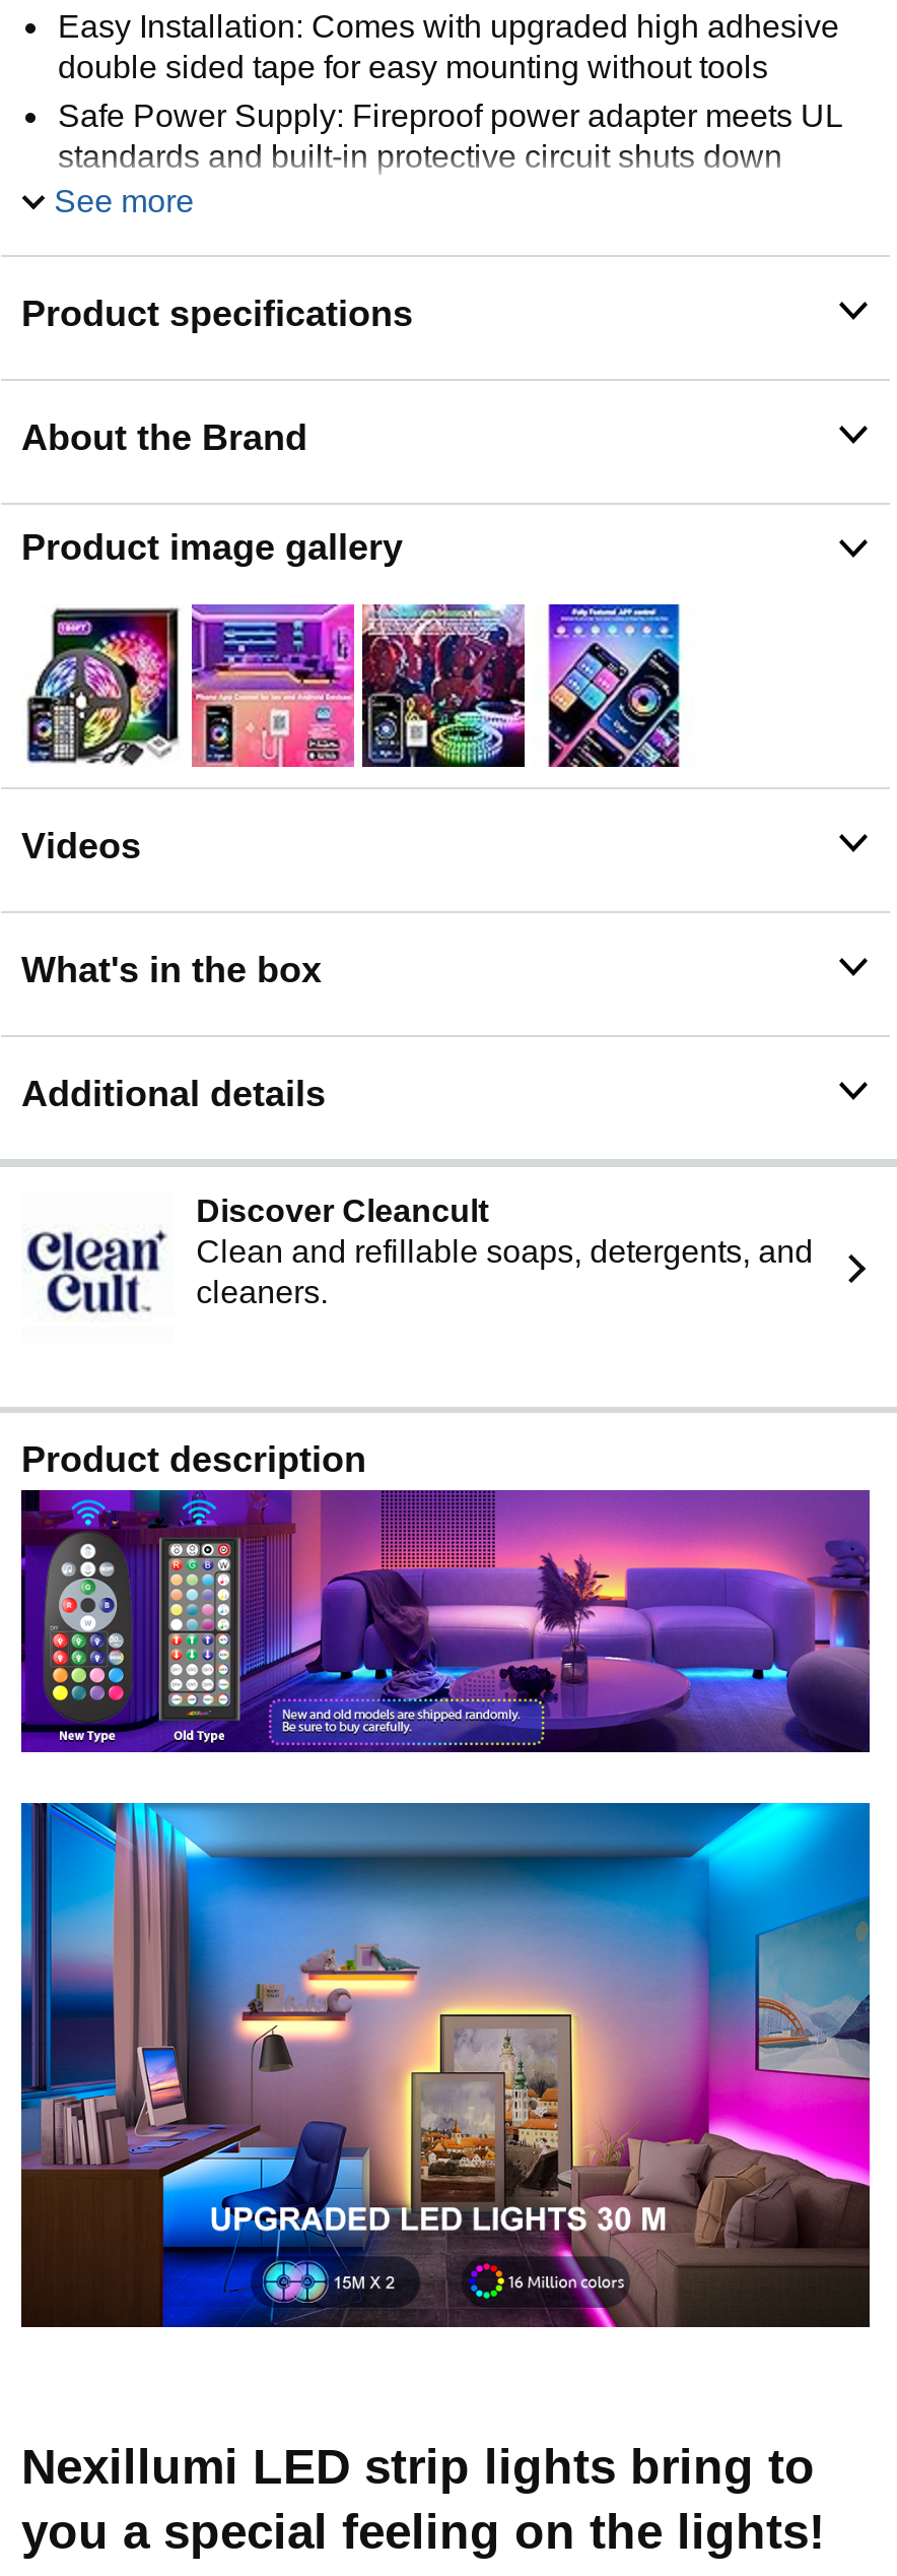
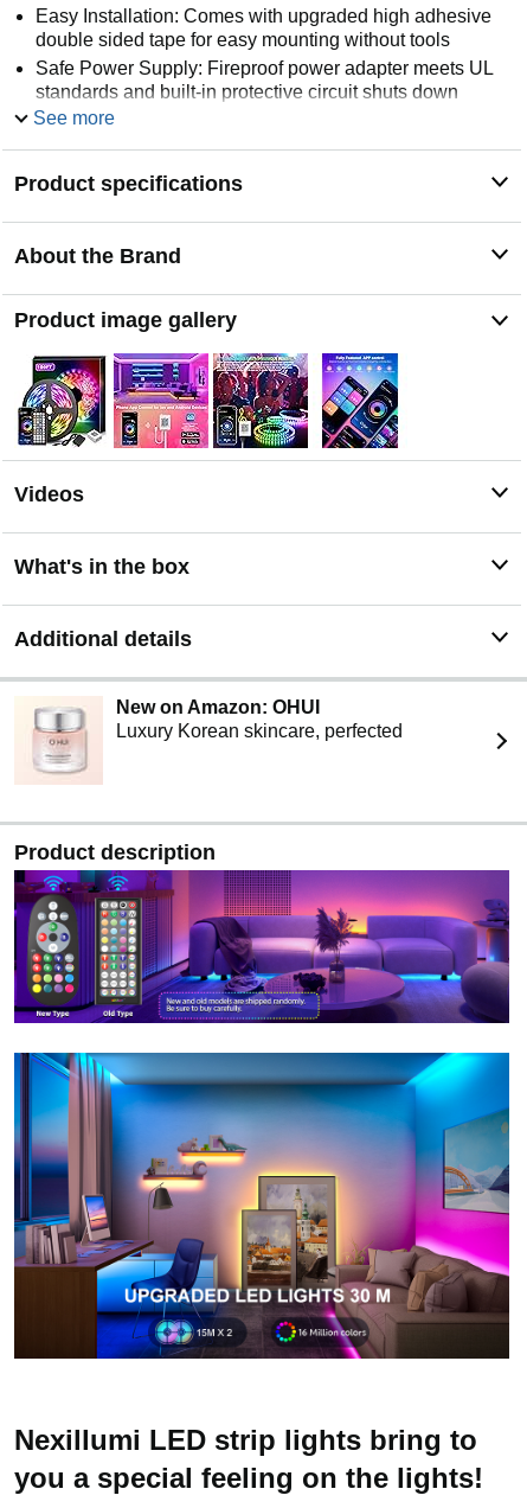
[25,1194,813,1328] [image] | Discover Cleancult | Clean and refillable soaps, detergents, and | cleaners. -> [18,697,403,777] [image] | New on Amazon: OHUI | Luxury Korean skincare, perfected

